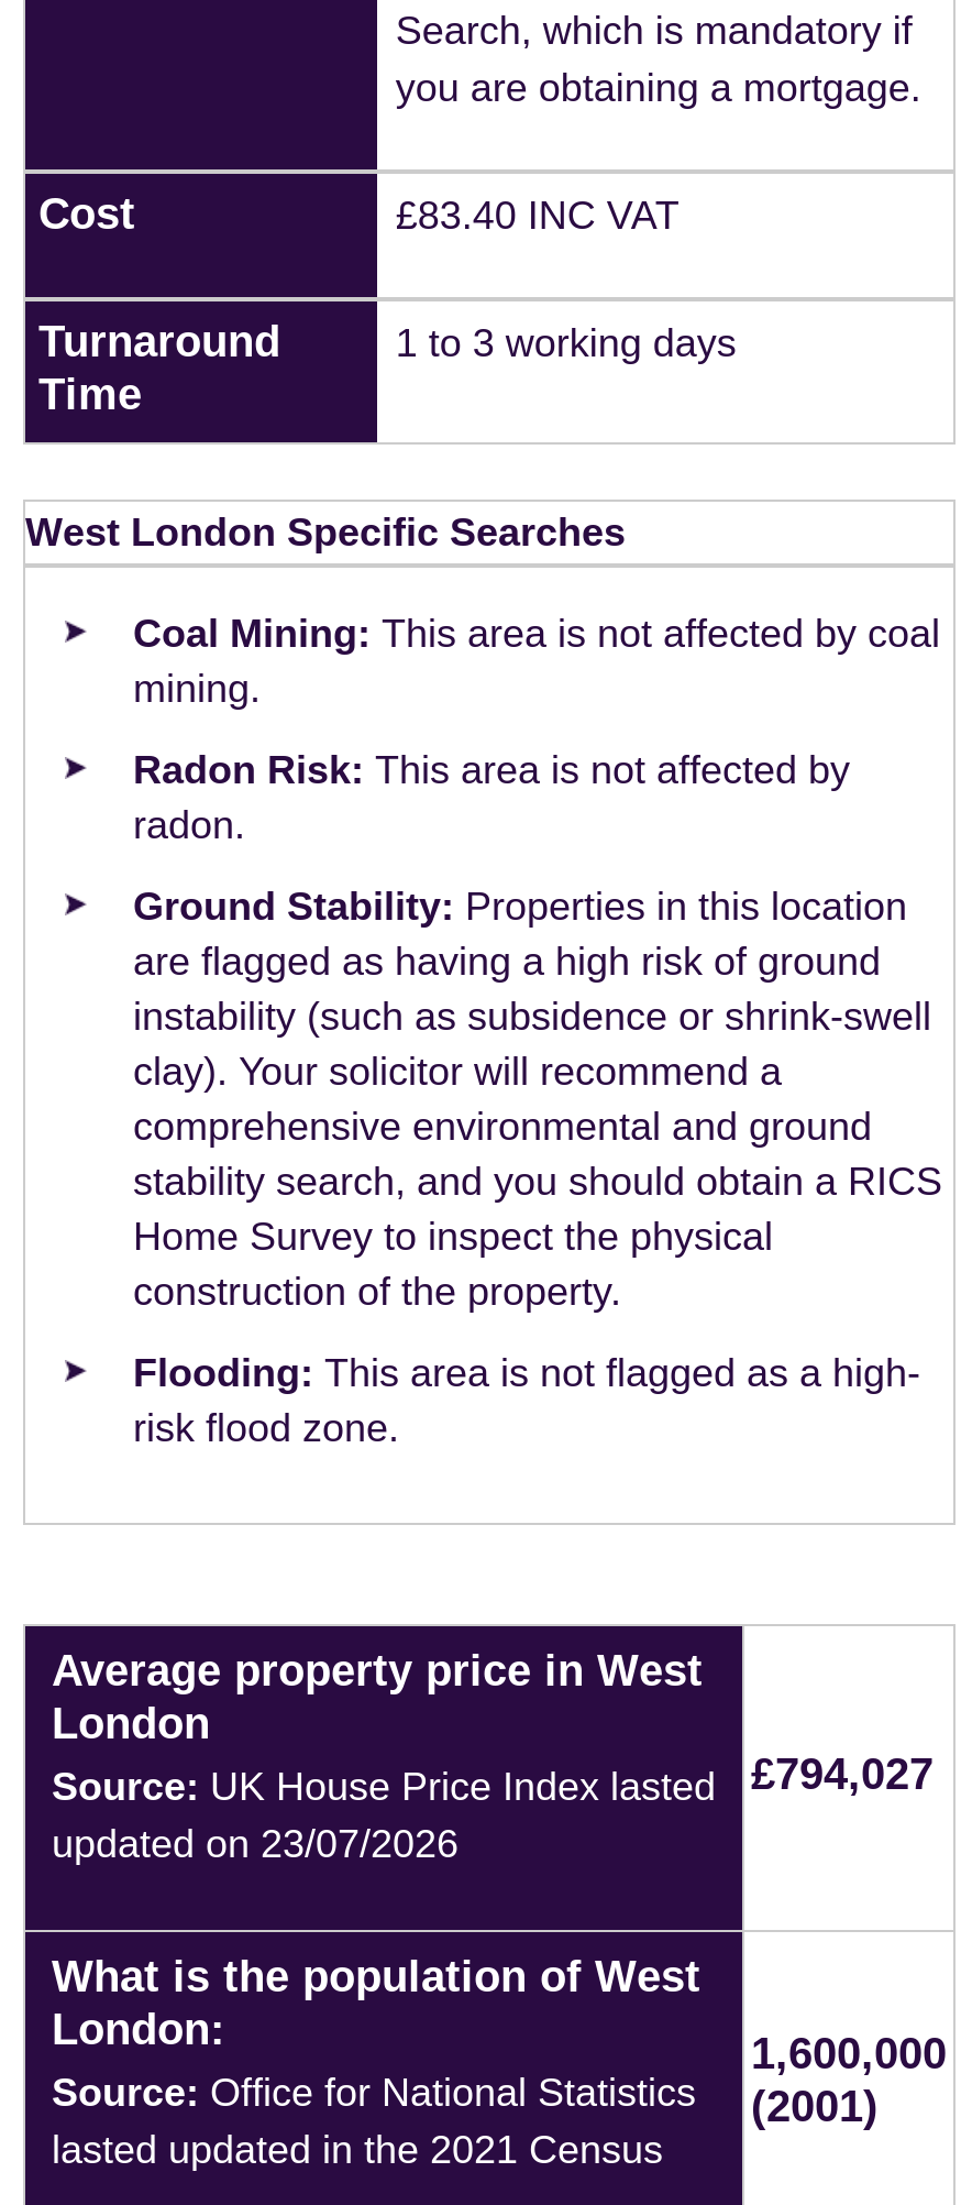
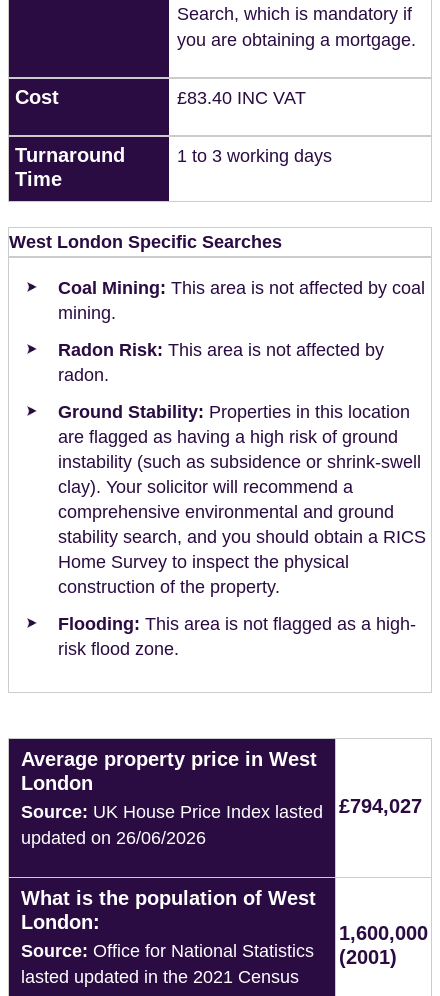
[52,1822,459,1866] updated on 23/07/2026 -> [21,828,206,848] updated on 26/06/2026

